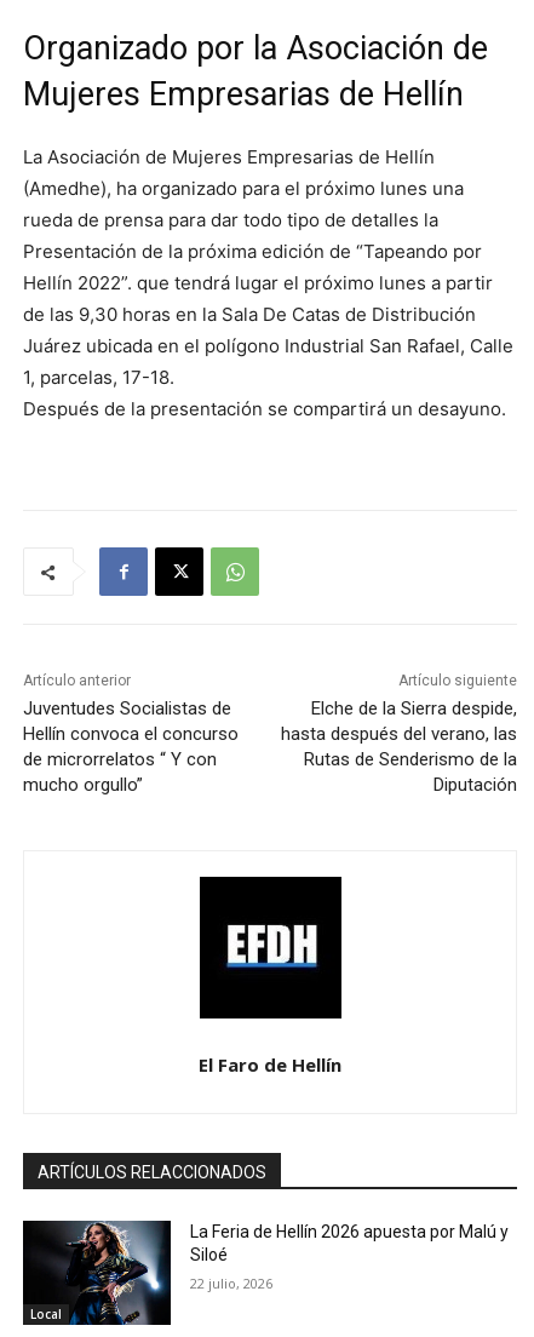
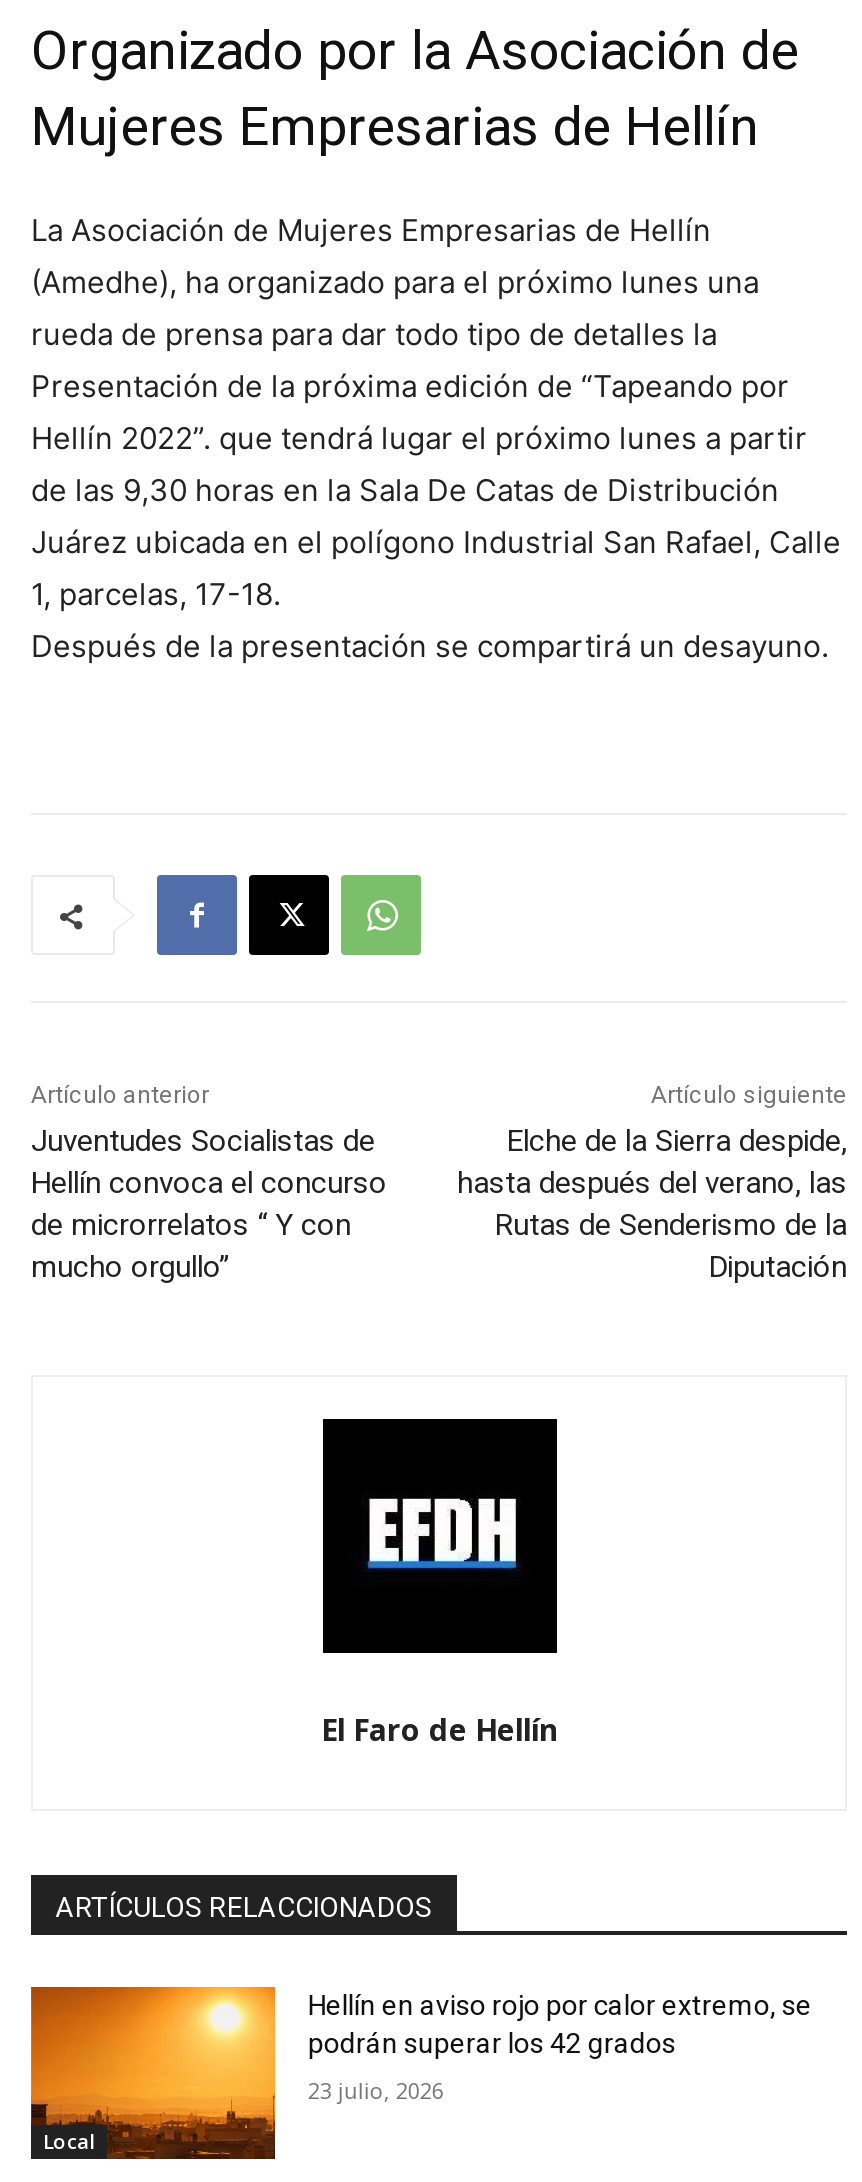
[22,1220,509,1326] [image] | La Feria de Hellín 2026 apuesta por Malú y | Siloé -> [29,1985,812,2161] [image] | Hellín en aviso rojo por calor extremo, se | podrán superar los 42 grados
[191,1274,273,1292] 22 julio, 2026 -> [308,2075,444,2105] 23 julio, 2026

